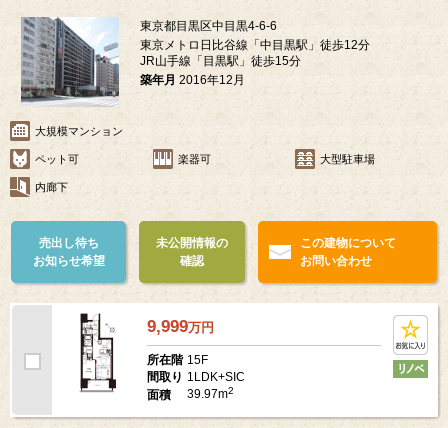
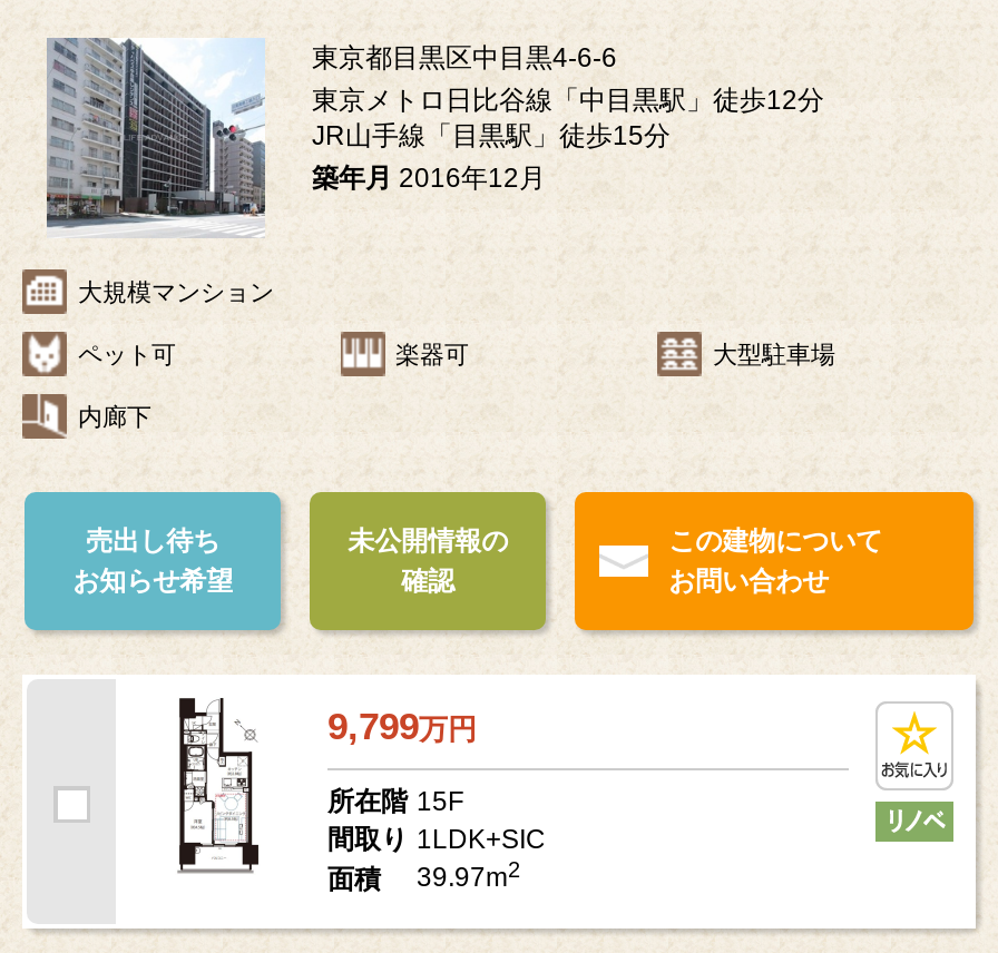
[147,317,214,336] 9,999万円 -> [327,705,477,747] 9,799万円

